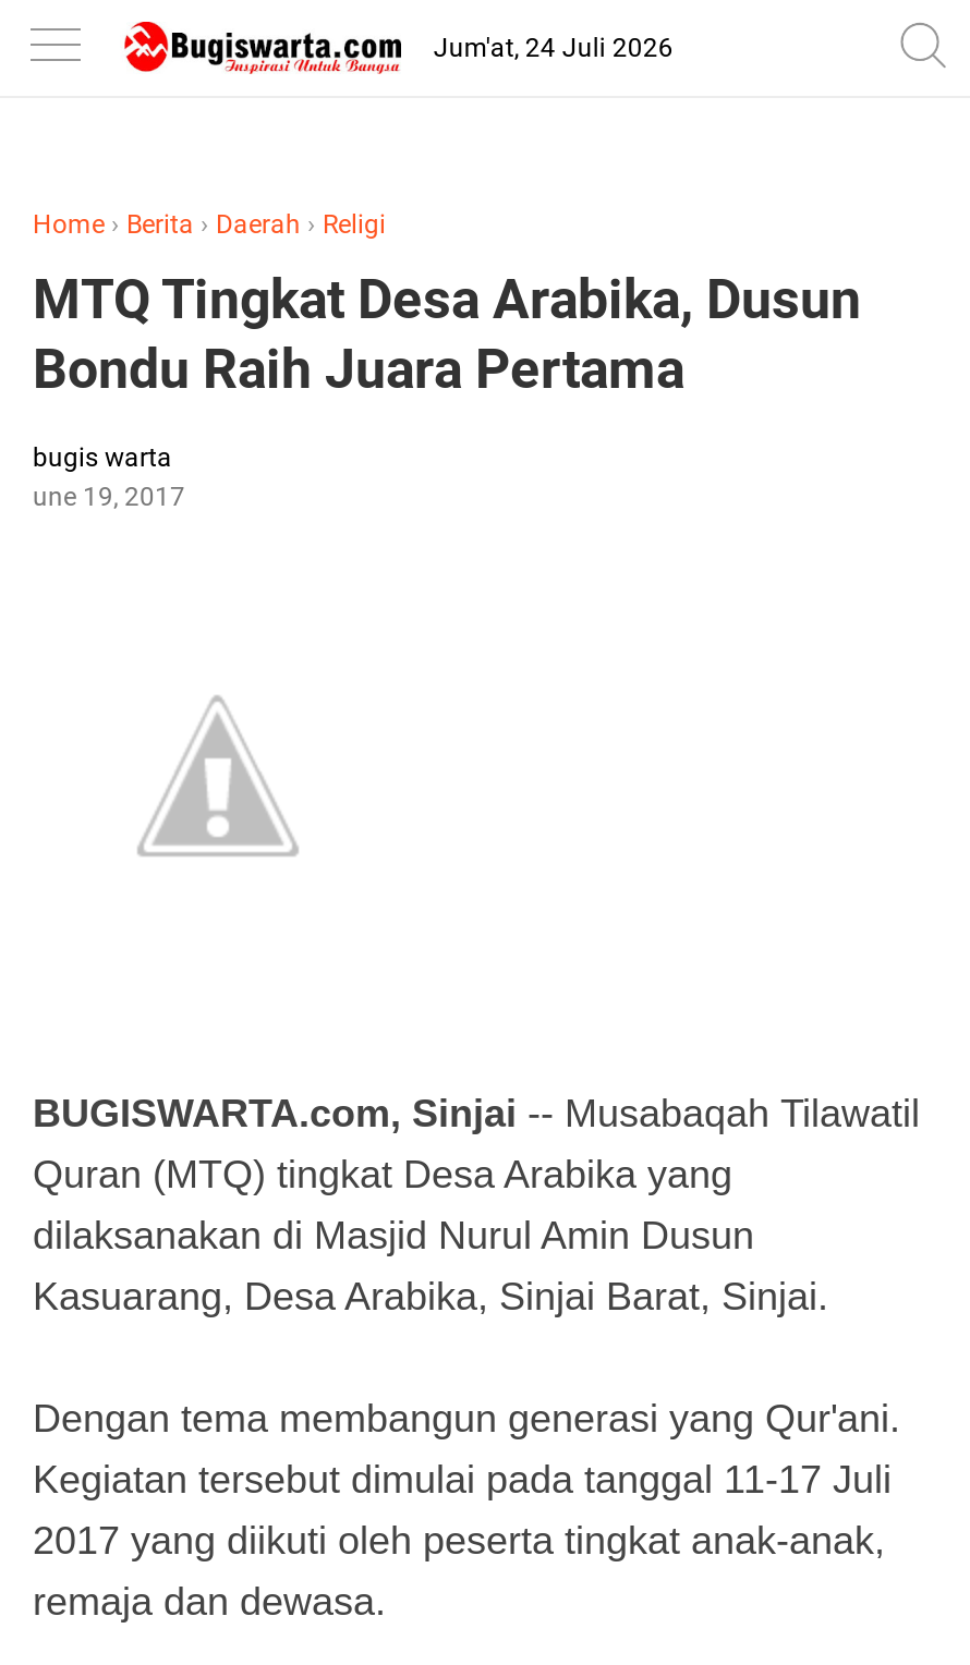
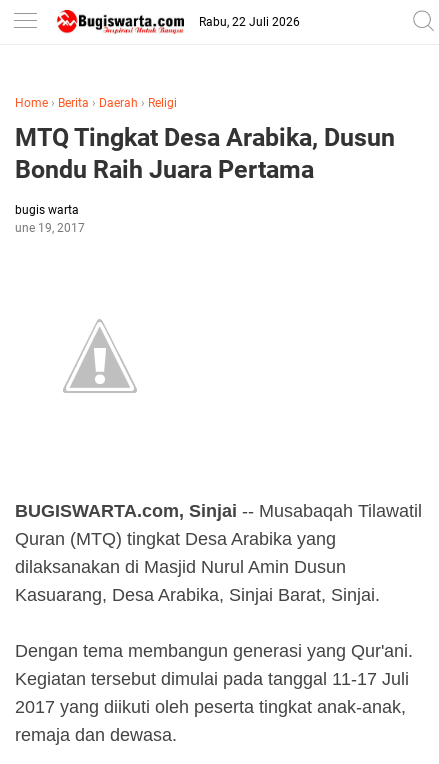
[434,33,673,63] Jum'at, 24 Juli 2026 -> [199,15,300,29] Rabu, 22 Juli 2026

